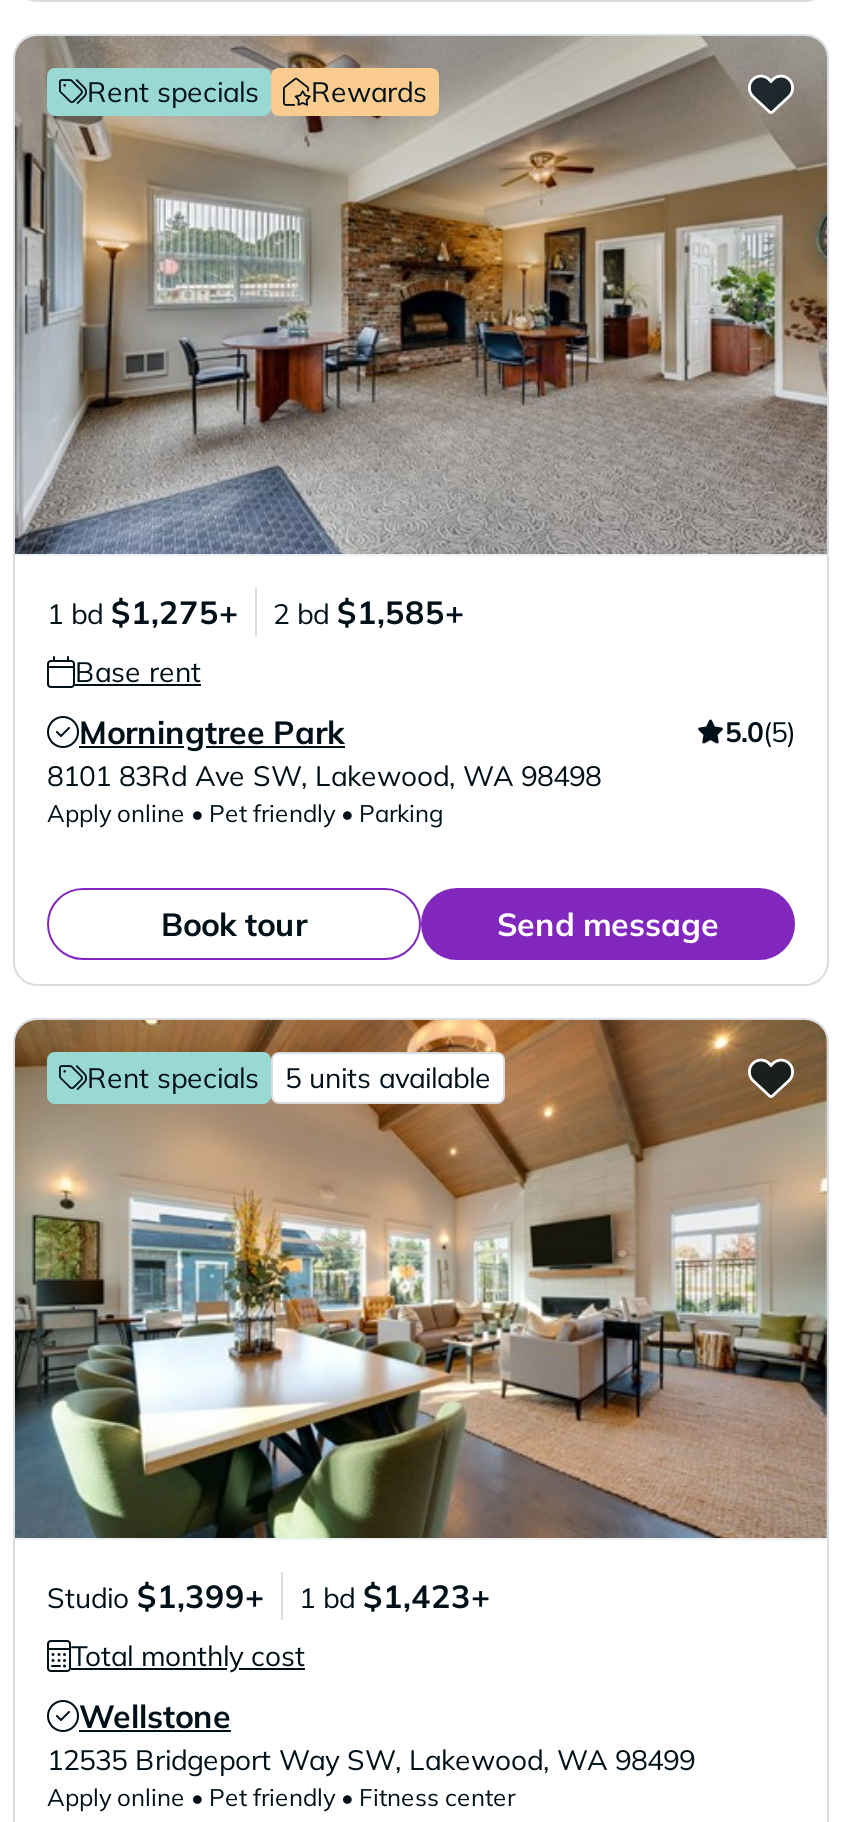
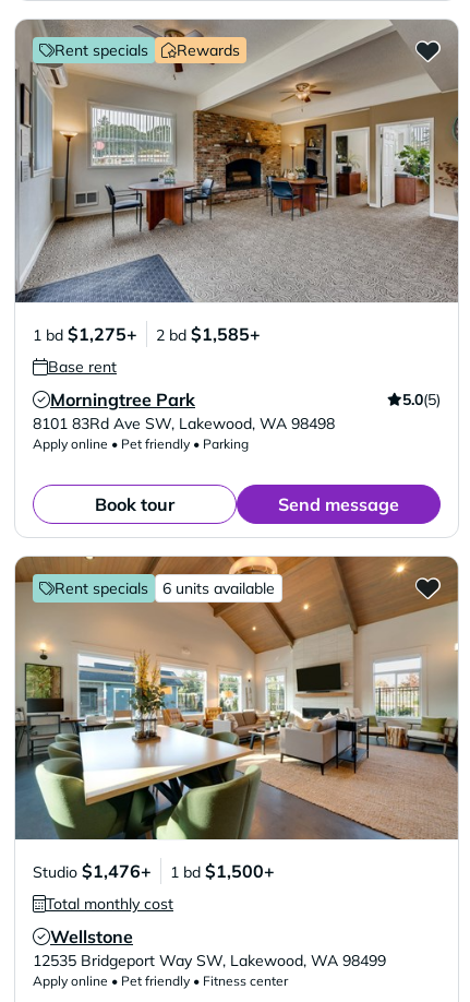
[285,1060,491,1096] 5 units available -> [162,578,275,598] 6 units available
[47,1576,265,1616] Studio $1,399+ -> [33,860,152,882] Studio $1,476+
[299,1576,491,1616] 1 bd $1,423+ -> [170,860,275,882] 1 bd $1,500+

